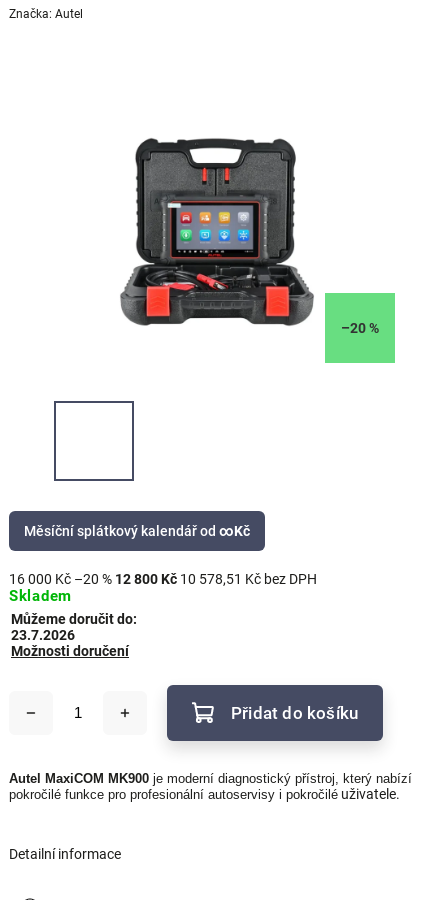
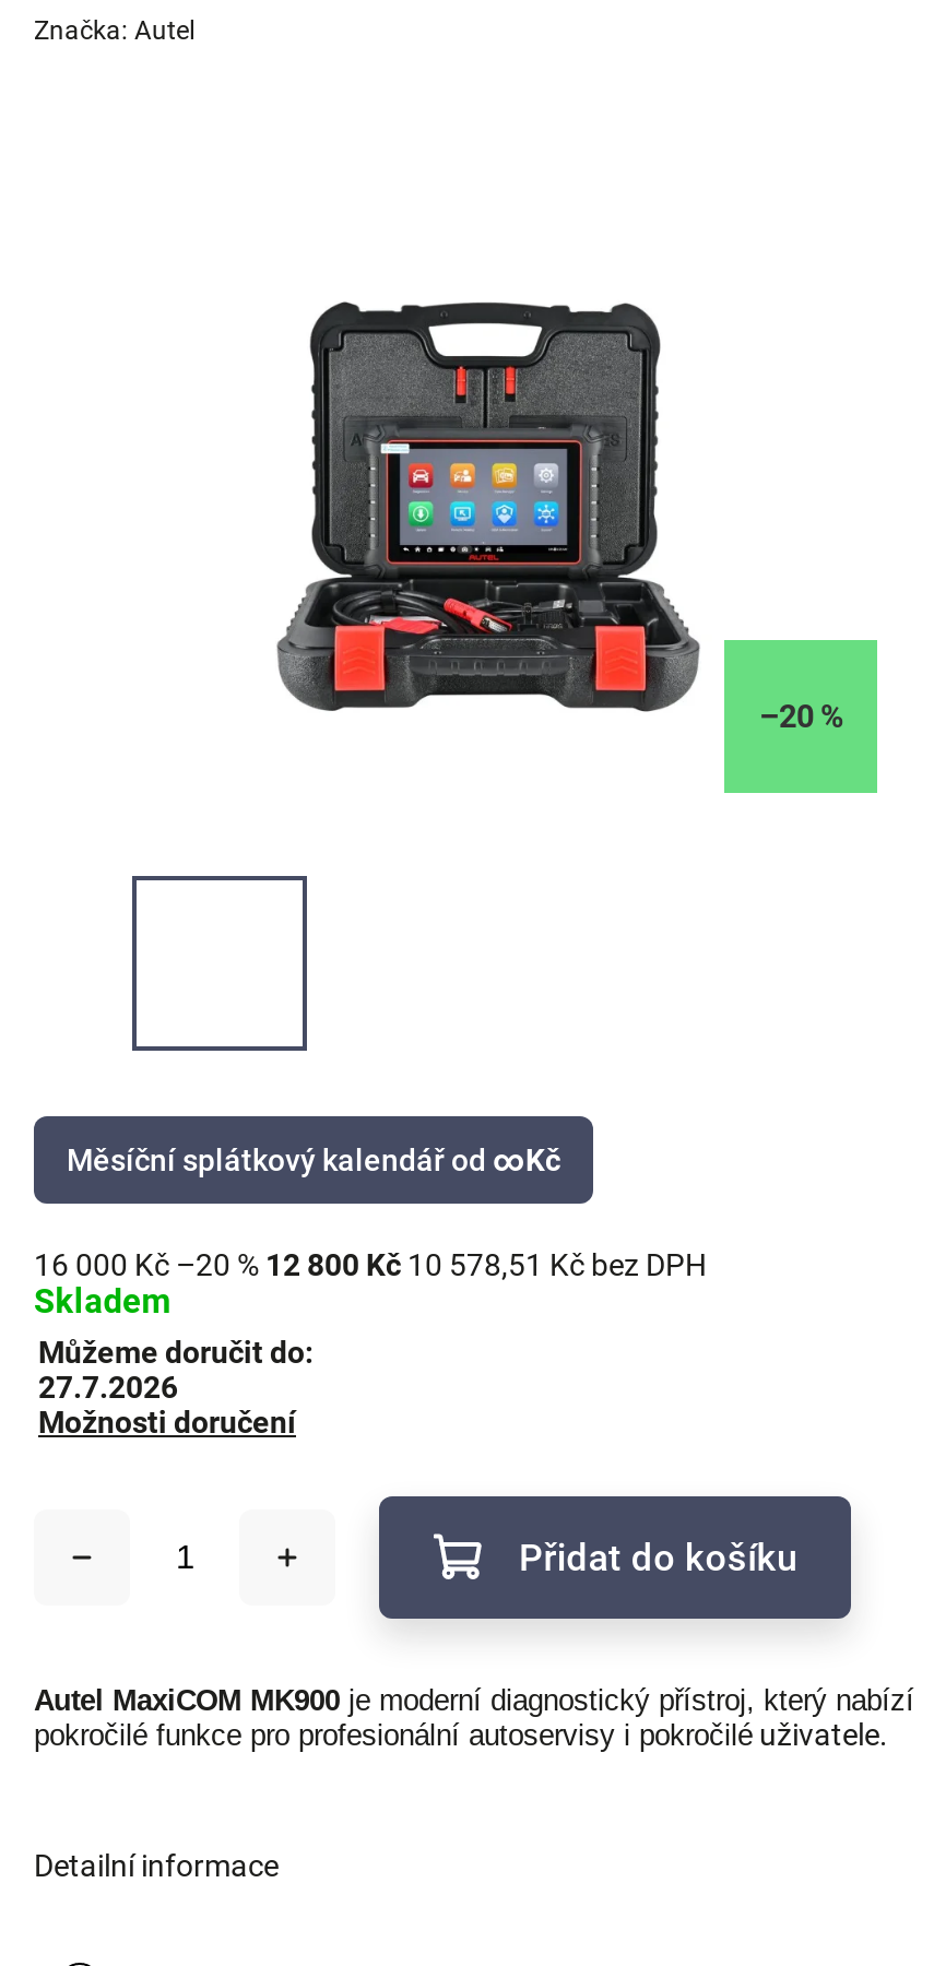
[11,627,75,643] 23.7.2026 -> [38,1370,178,1405] 27.7.2026

